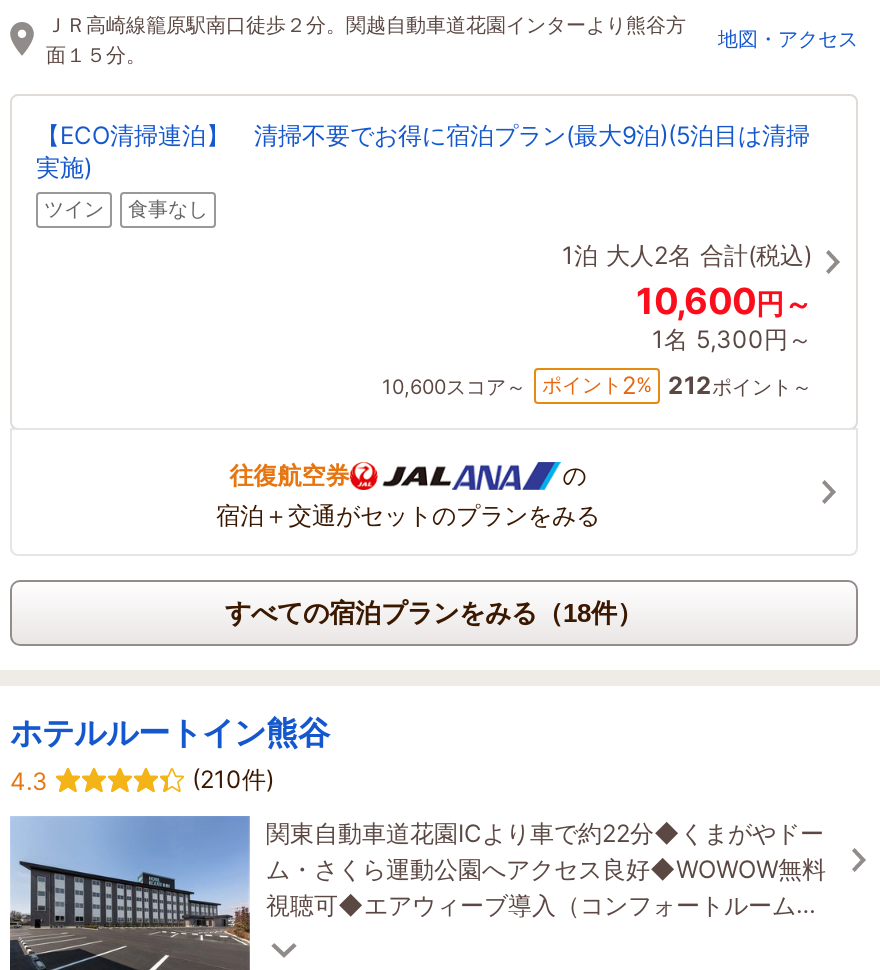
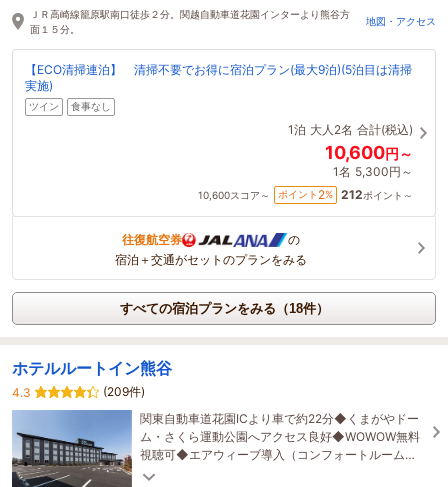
[192,763,274,793] (210件) -> [103,384,145,399] (209件)

